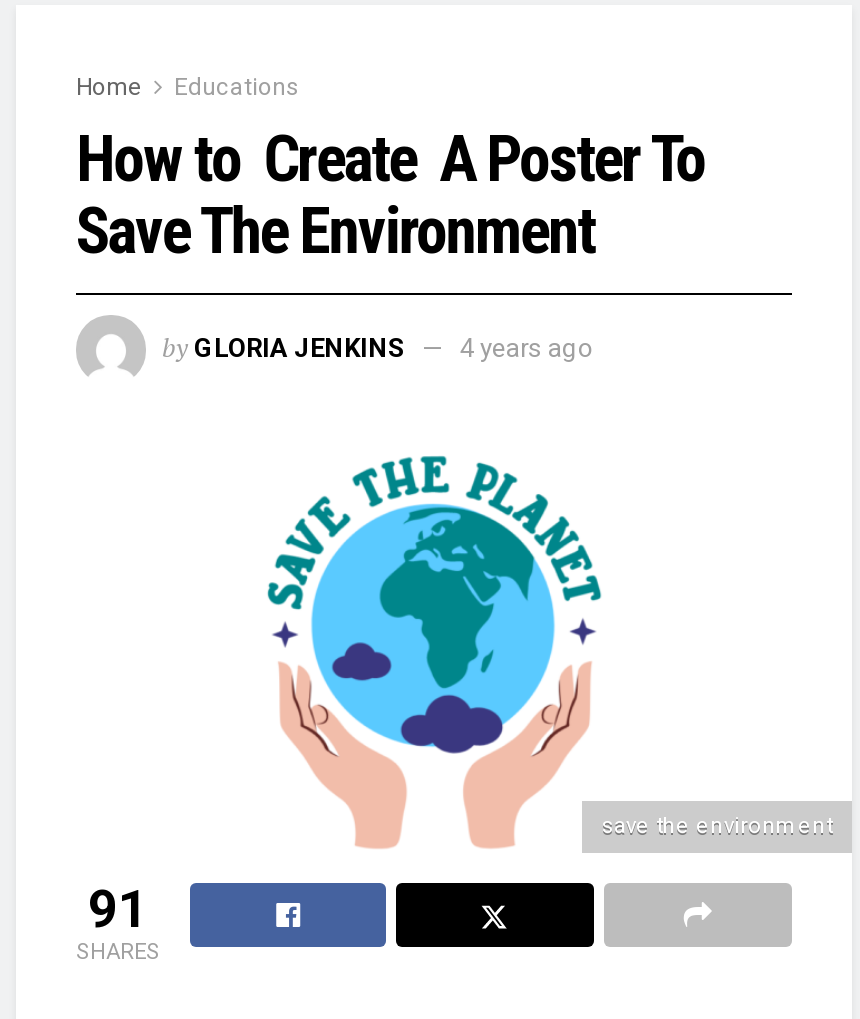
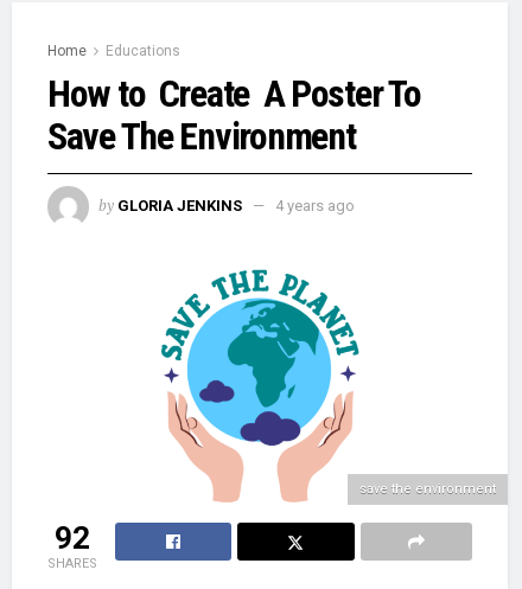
[88,878,148,938] 91 -> [55,520,90,555] 92

